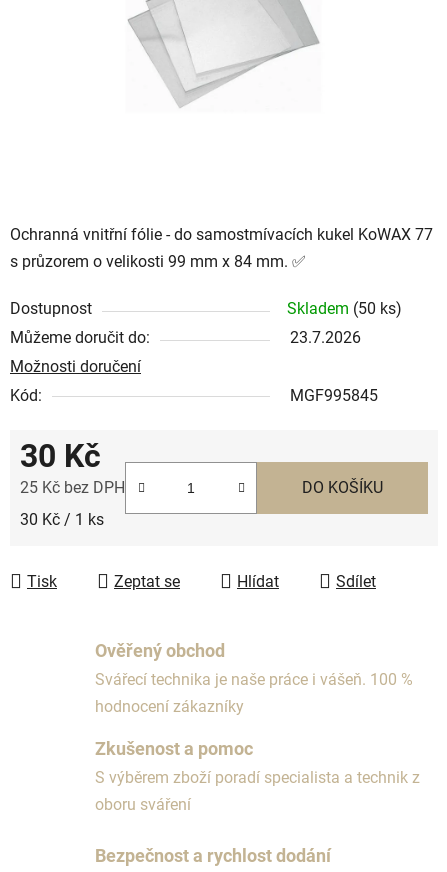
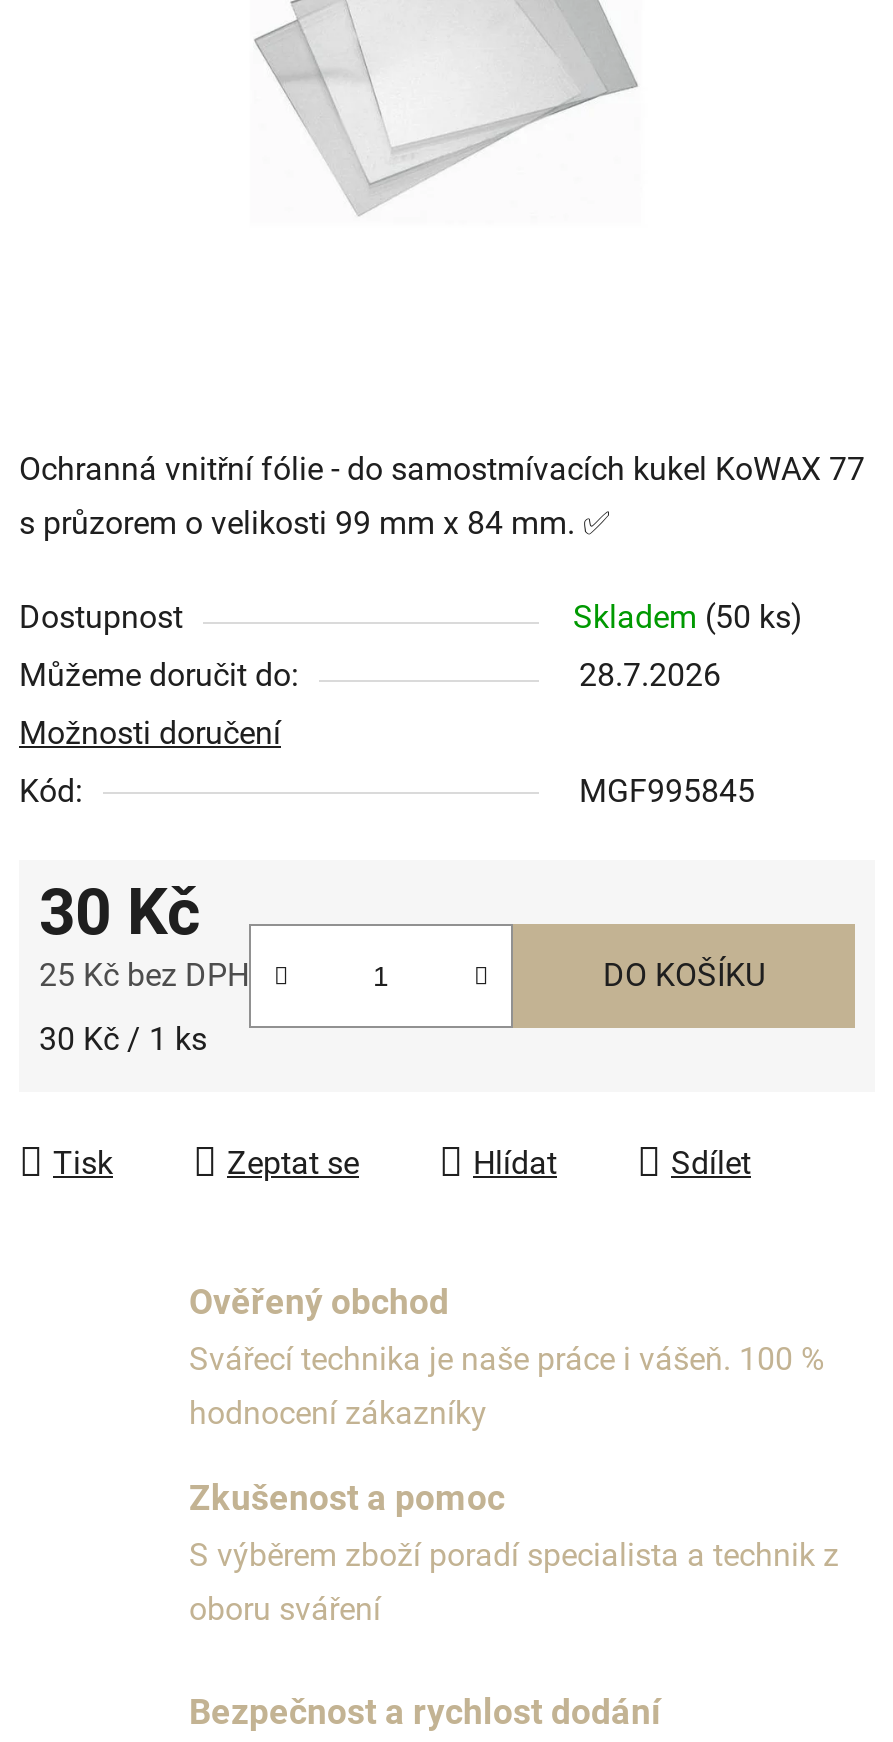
[290,328,361,347] 23.7.2026 -> [579,655,721,693] 28.7.2026

